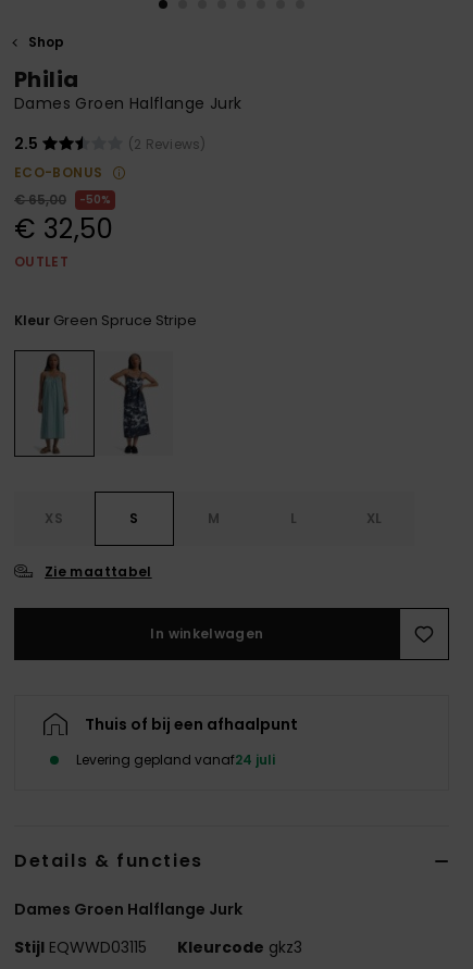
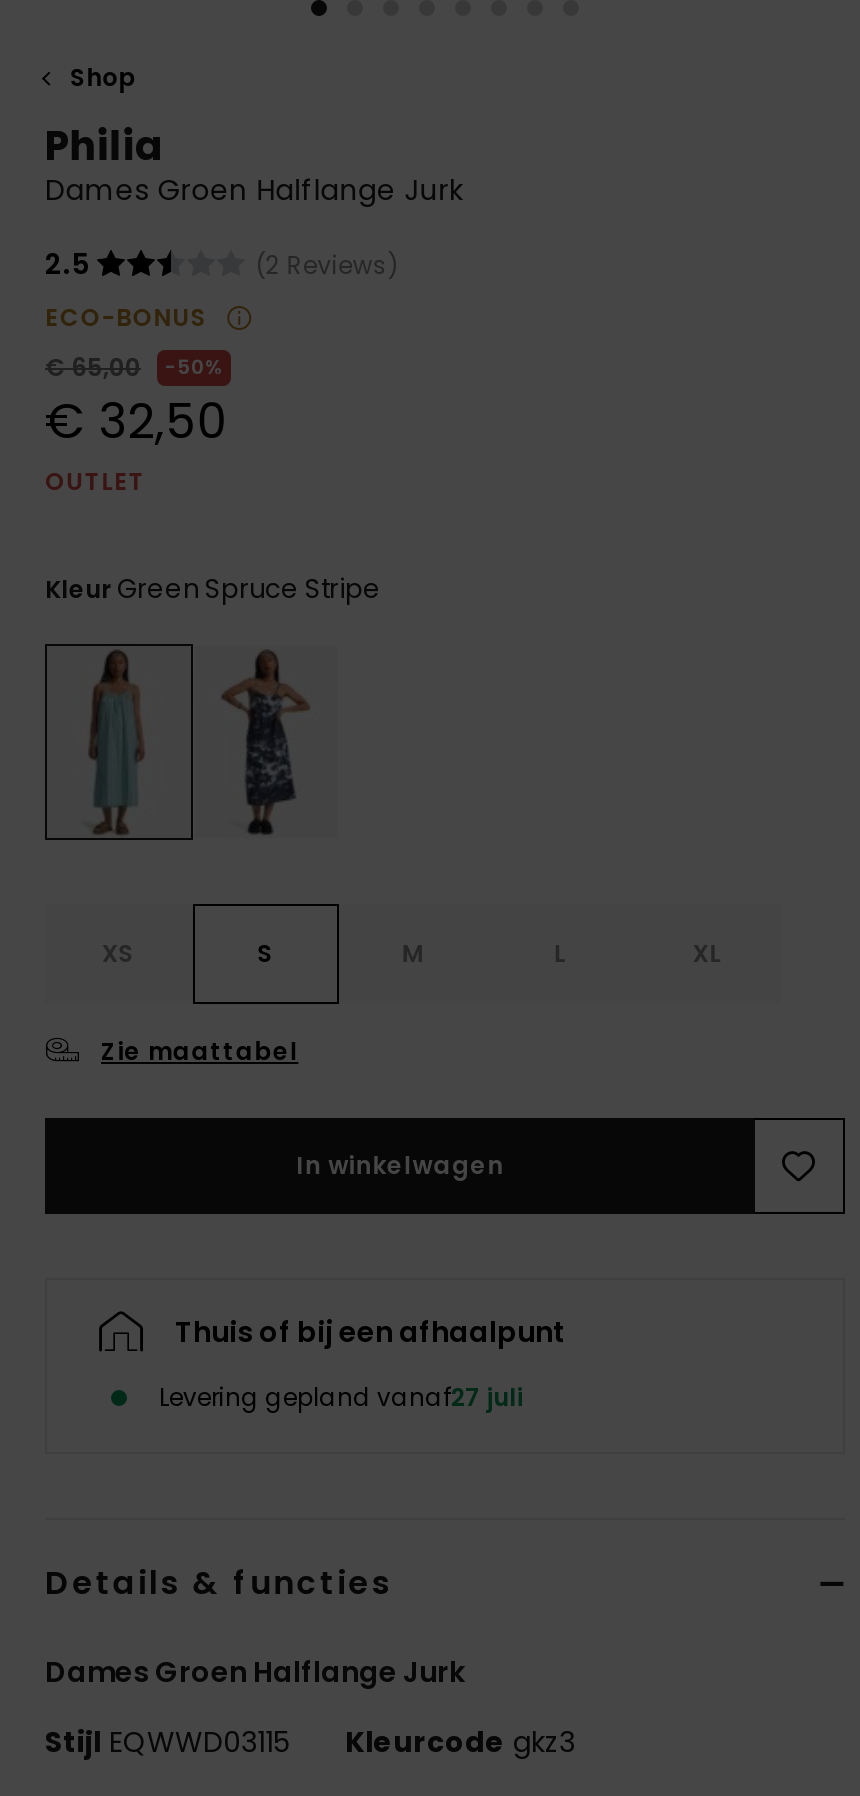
[76,751,275,769] Levering gepland vanaf24 juli -> [159,1380,523,1414] Levering gepland vanaf27 juli

